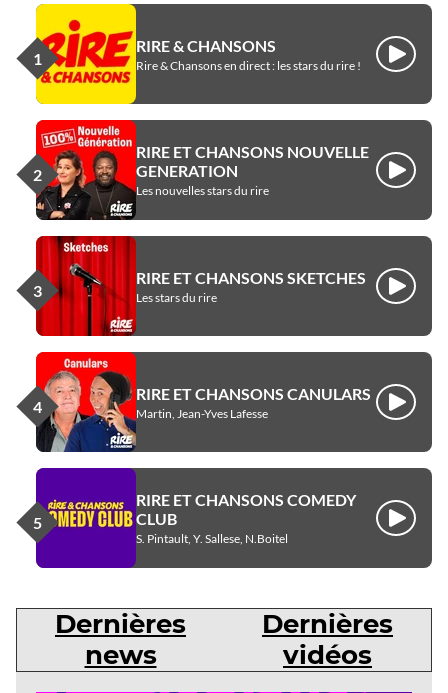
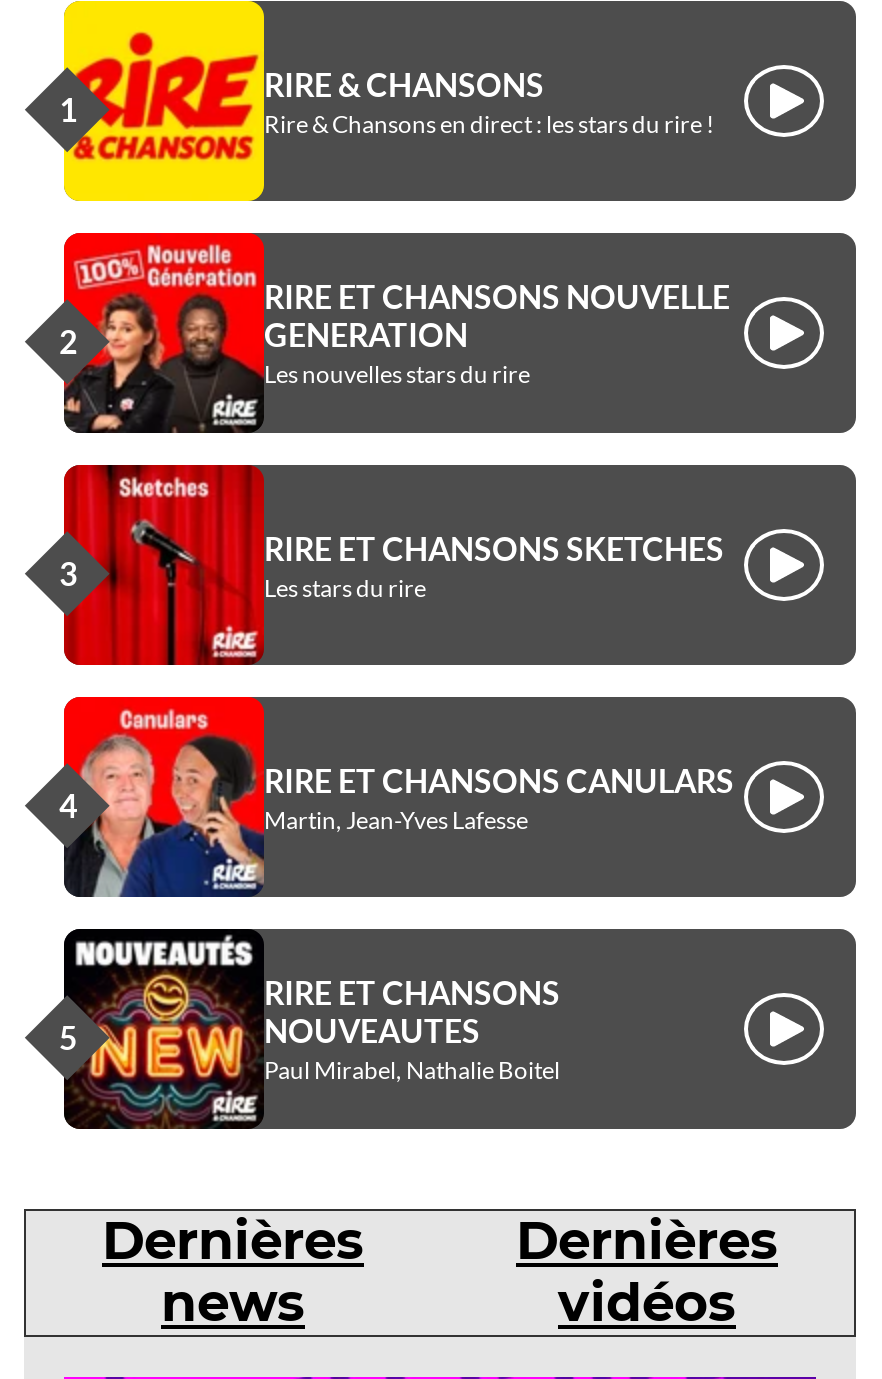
[35,467,356,569] [image] | RIRE ET CHANSONS COMEDY | CLUB | S. Pintault, Y. Sallese, N.Boitel -> [62,927,560,1131] [image] | RIRE ET CHANSONS | NOUVEAUTES | Paul Mirabel, Nathalie Boitel

